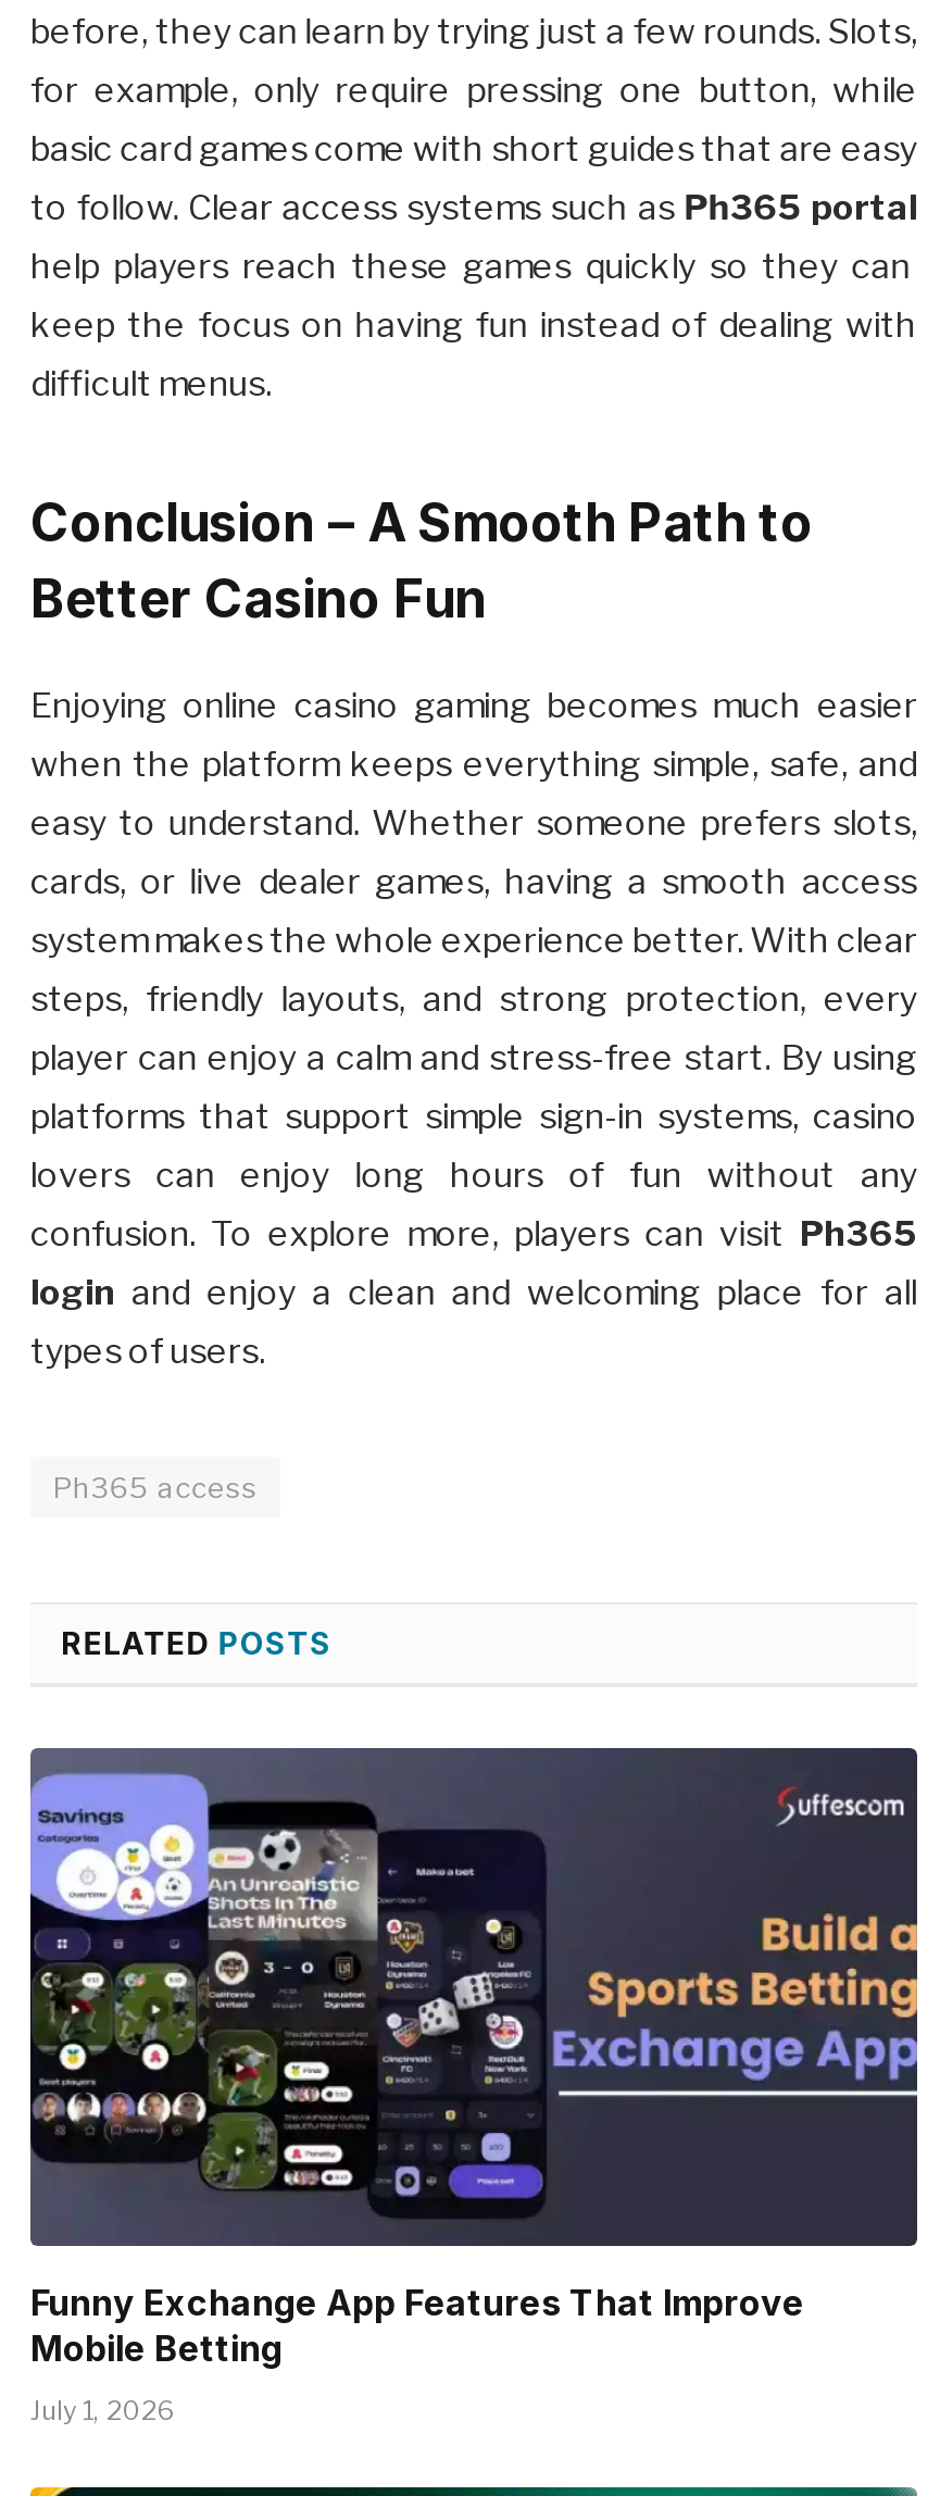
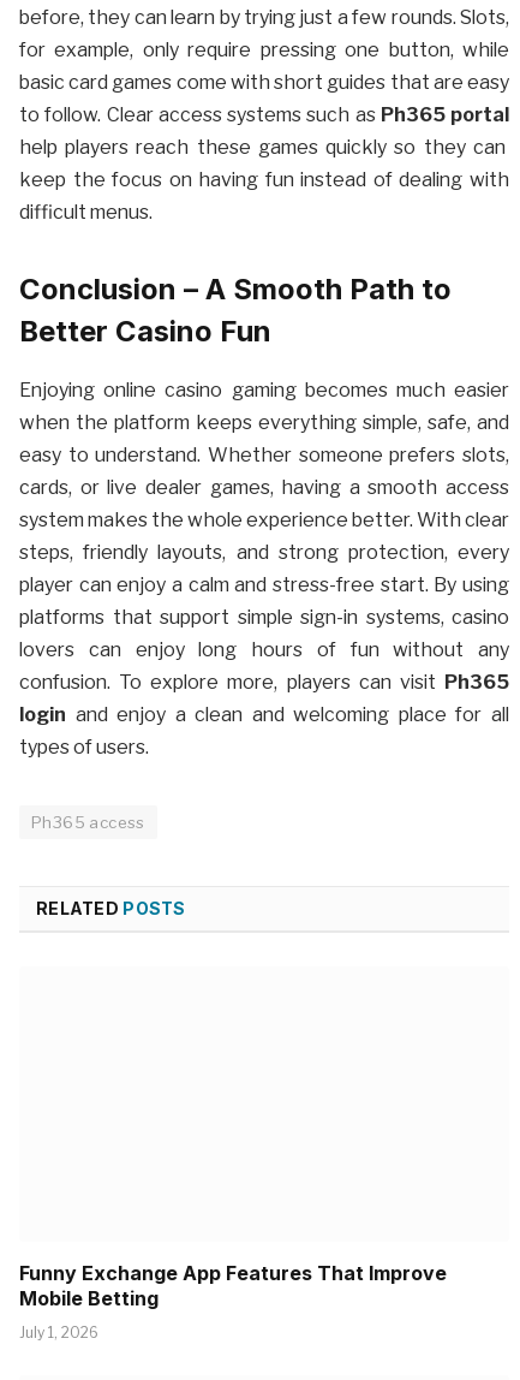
[28,1746,919,2248] [image] -> none

